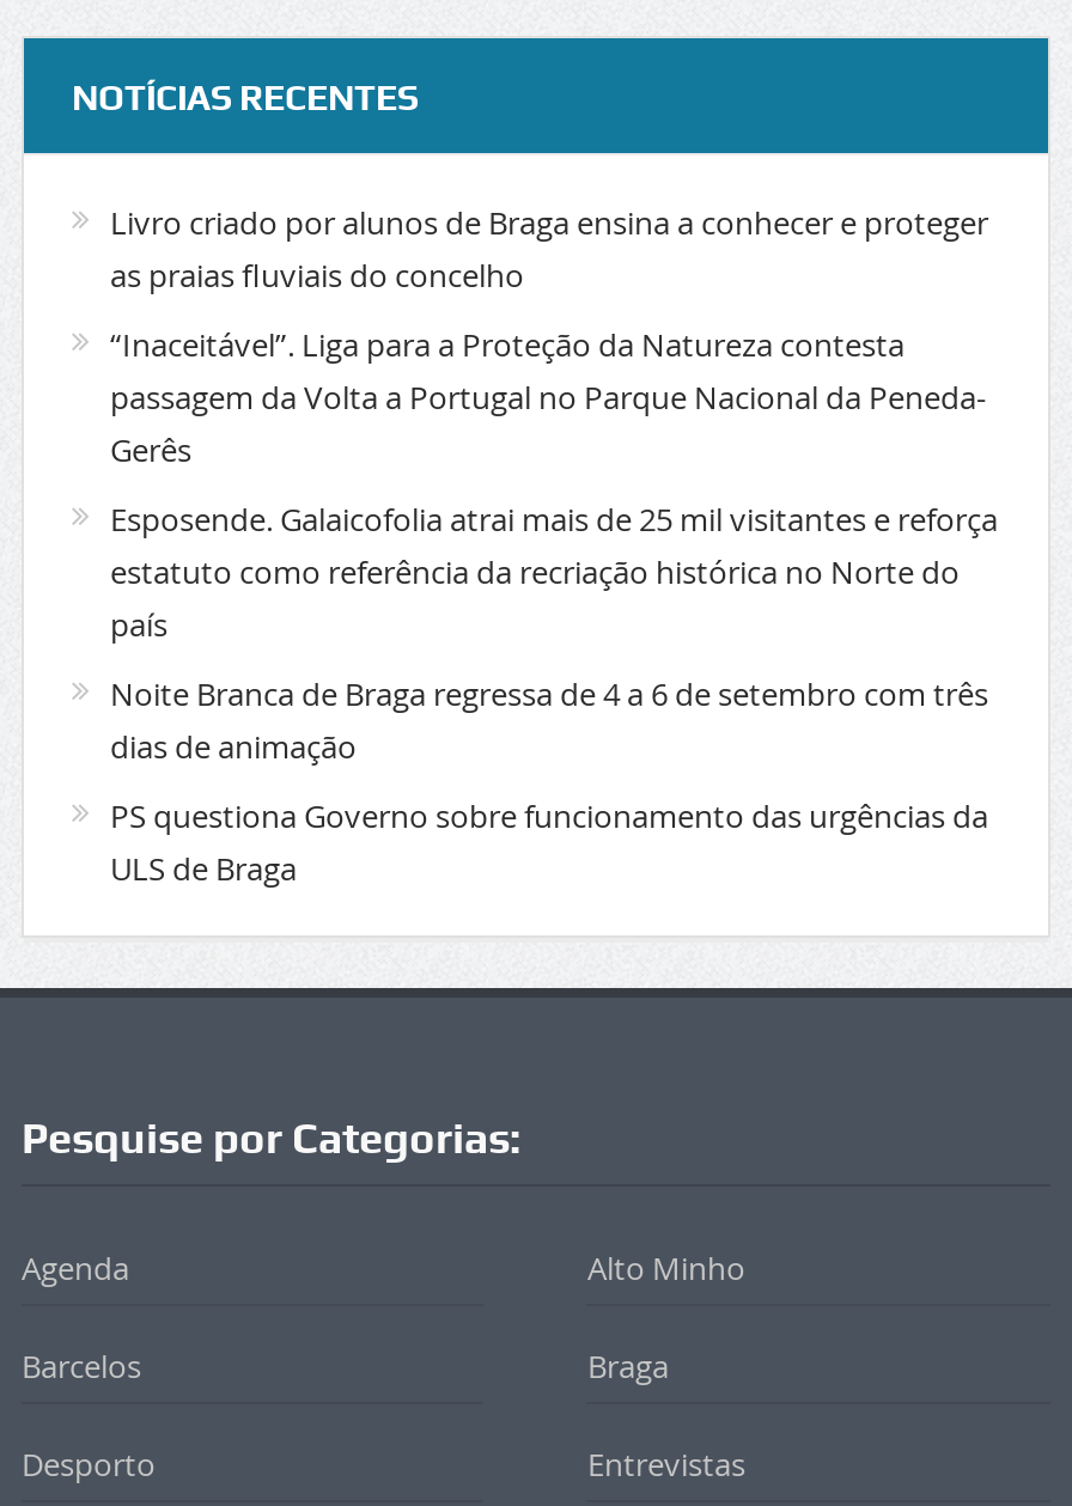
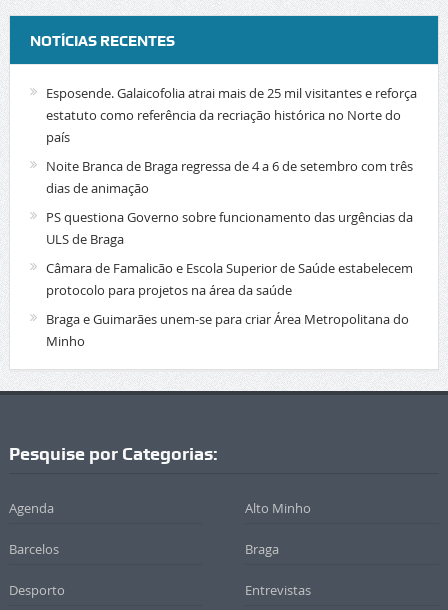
[110,200,988,471] Livro criado por alunos de Braga ensina a conhecer e proteger | as praias fluviais do concelho | “Inaceitável”. Liga para a Proteção da Natureza contesta | passagem da Volta a Portugal no Parque Nacional da Peneda- | Gerês -> none
moved [110,497,998,889] -> [46,84,417,248]: Esposende. Galaicofolia atrai mais de 25 mil visitantes e reforça | estatuto como referência da recriação histórica no Norte do | país | Noite Branca de Braga regressa de 4 a 6 de setembro com três | dias de animação | PS questiona Governo sobre funcionamento das urgências da | ULS de Braga
none -> [46,259,413,350] Câmara de Famalicão e Escola Superior de Saúde estabelecem | protocolo para projetos na área da saúde | Braga e Guimarães unem-se para criar Área Metropolitana do | Minho

